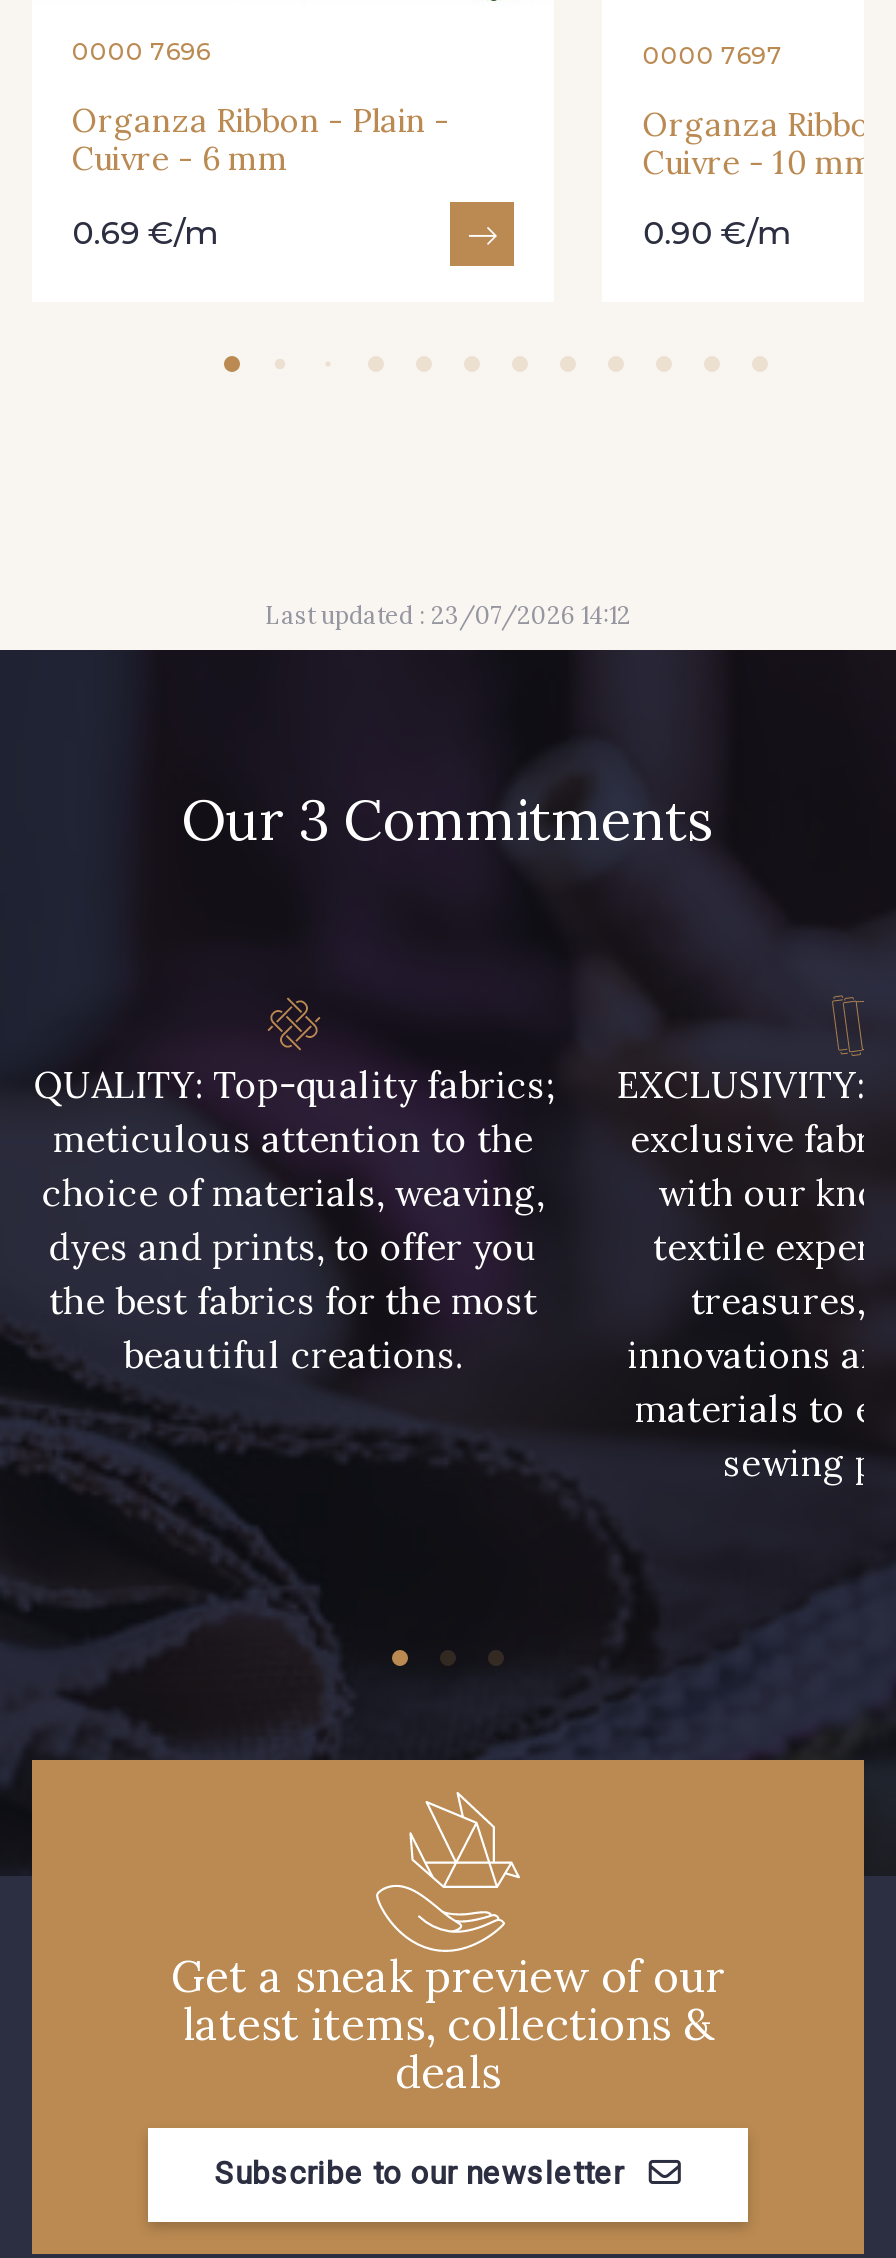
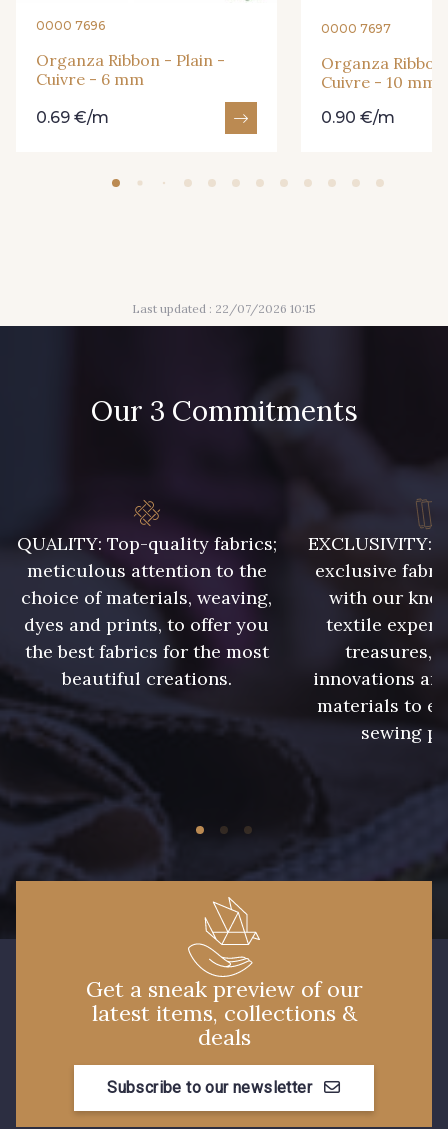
[265,600,631,630] Last updated : 23/07/2026 14:12 -> [132,301,316,316] Last updated : 22/07/2026 10:15

